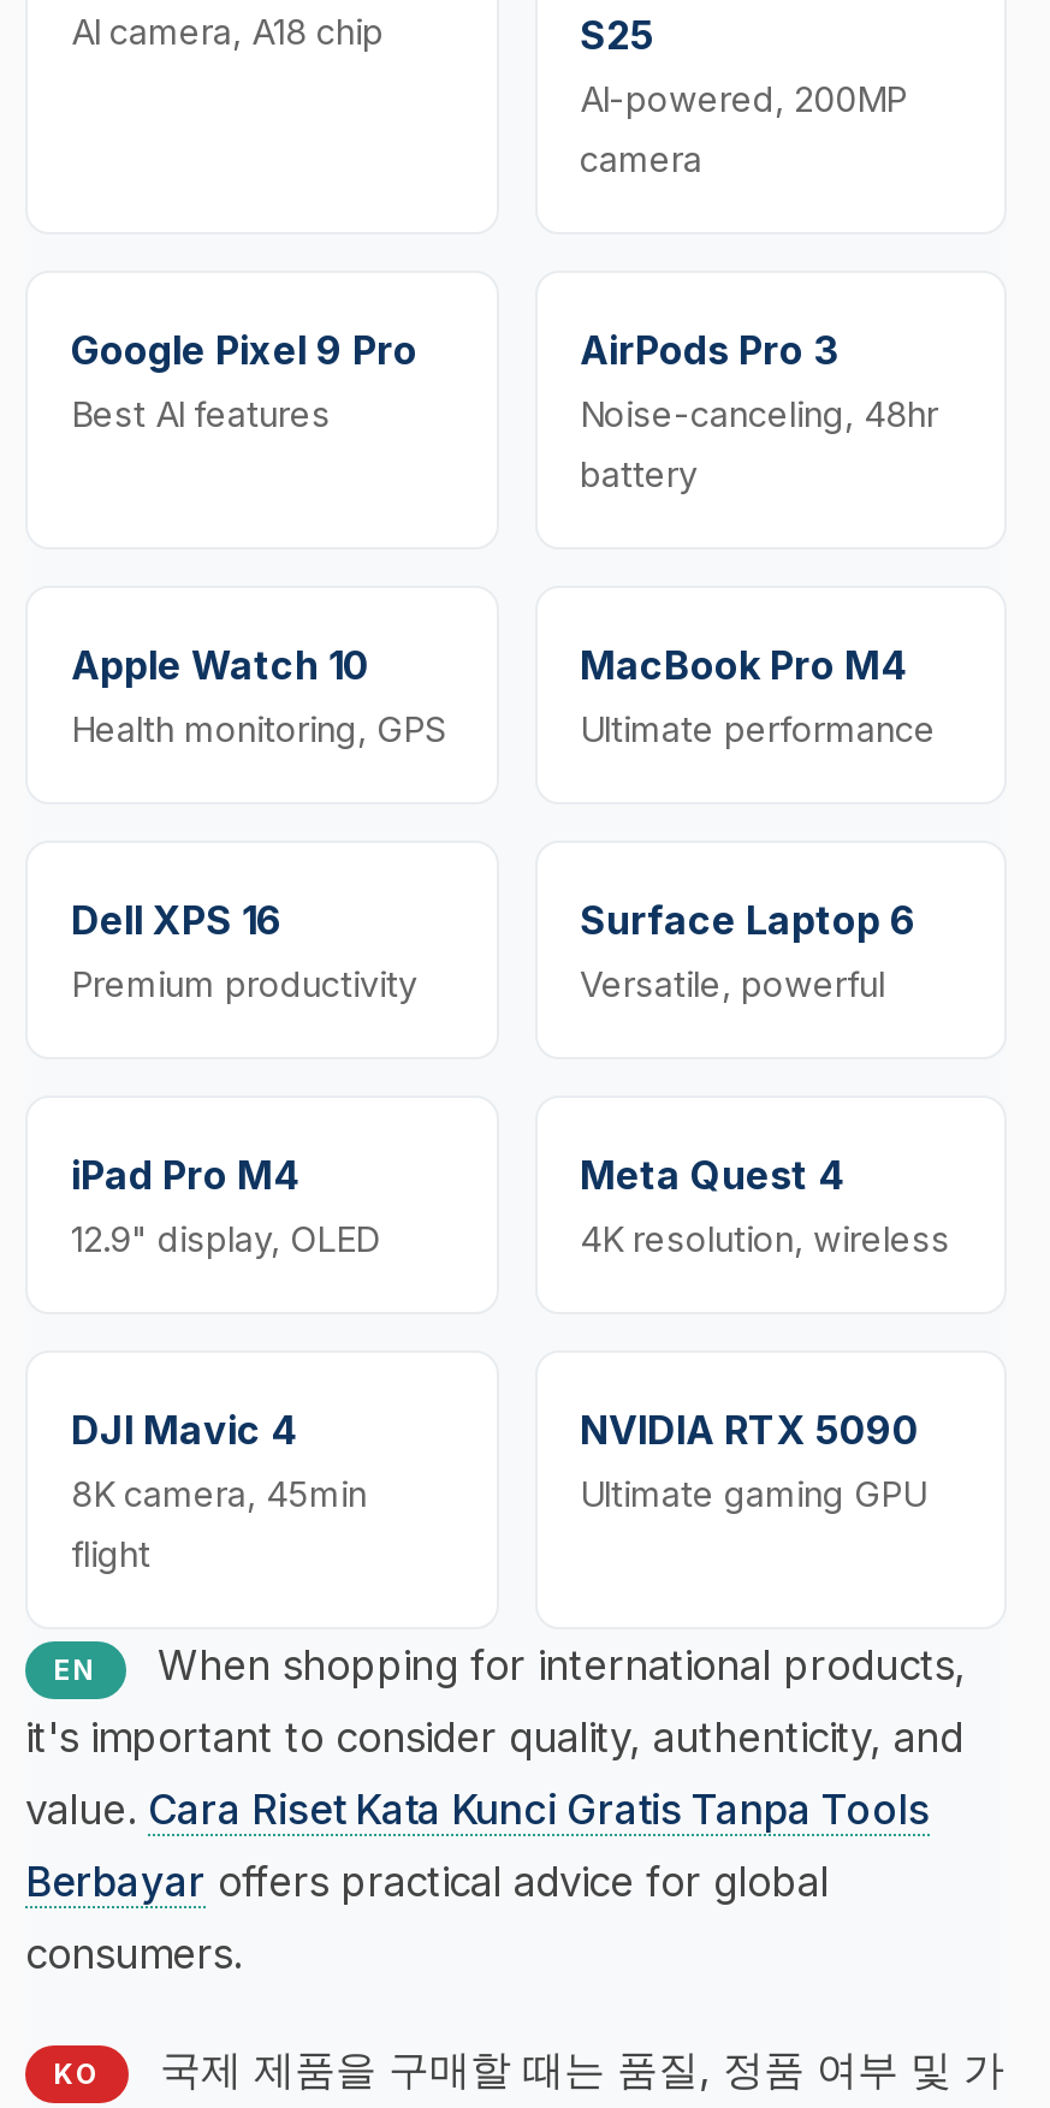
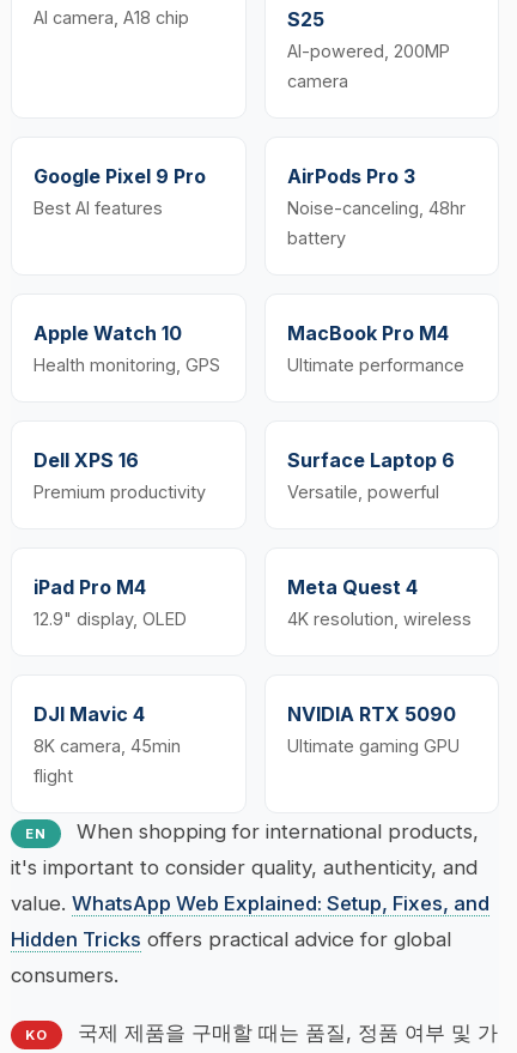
[25,1786,930,1834] value. Cara Riset Kata Kunci Gratis Tanpa Tools -> [11,891,489,915] value. WhatsApp Web Explained: Setup, Fixes, and
[25,1858,829,1906] Berbayar offers practical advice for global -> [11,927,451,951] Hidden Tricks offers practical advice for global

